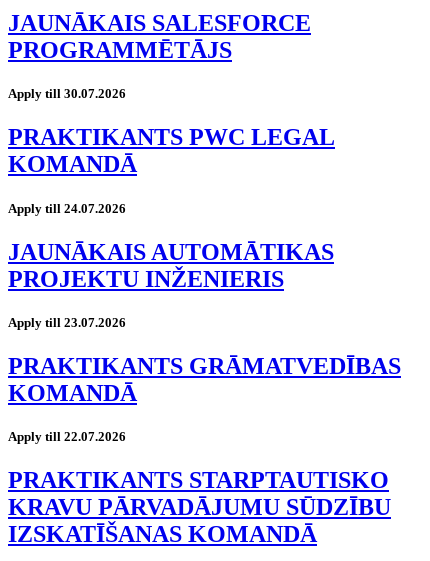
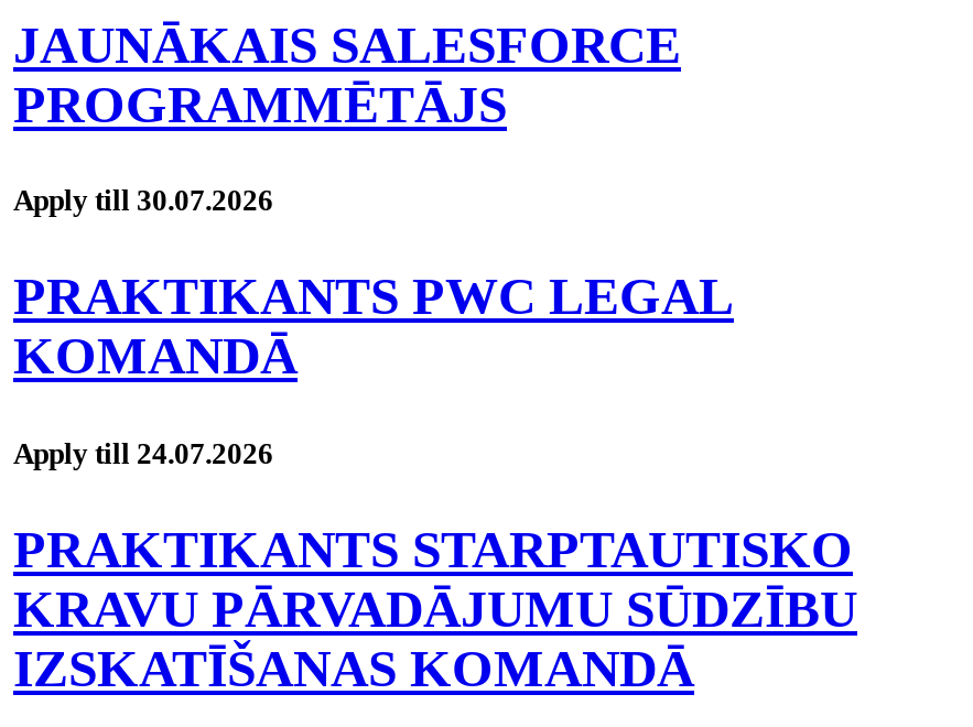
[8,239,401,444] JAUNĀKAIS AUTOMĀTIKAS | PROJEKTU INŽENIERIS | Apply till 23.07.2026 | PRAKTIKANTS GRĀMATVEDĪBAS | KOMANDĀ | Apply till 22.07.2026 -> none

